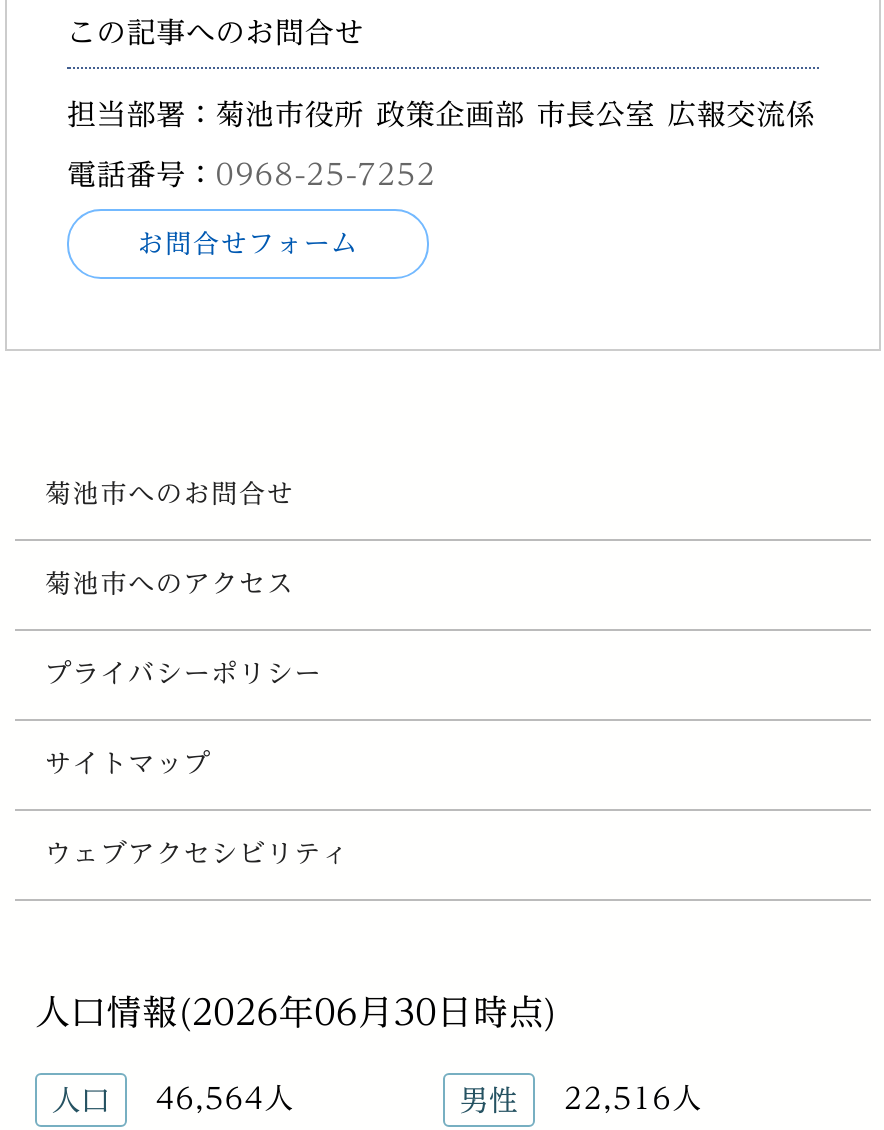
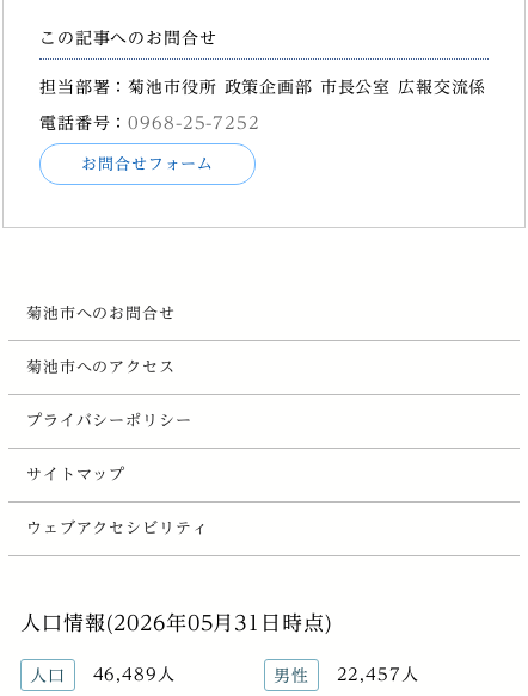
[35,995,558,1029] 人口情報(2026年06月30日時点) -> [20,612,333,632] 人口情報(2026年05月31日時点)
[51,1083,294,1115] 人口 46,564人 -> [30,665,175,684] 人口 46,489人
[459,1083,702,1115] 男性 22,516人 -> [274,665,419,684] 男性 22,457人

